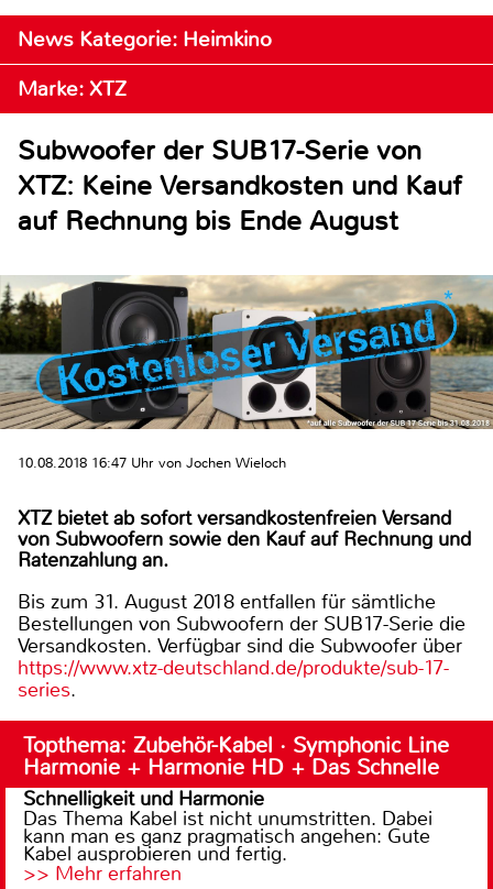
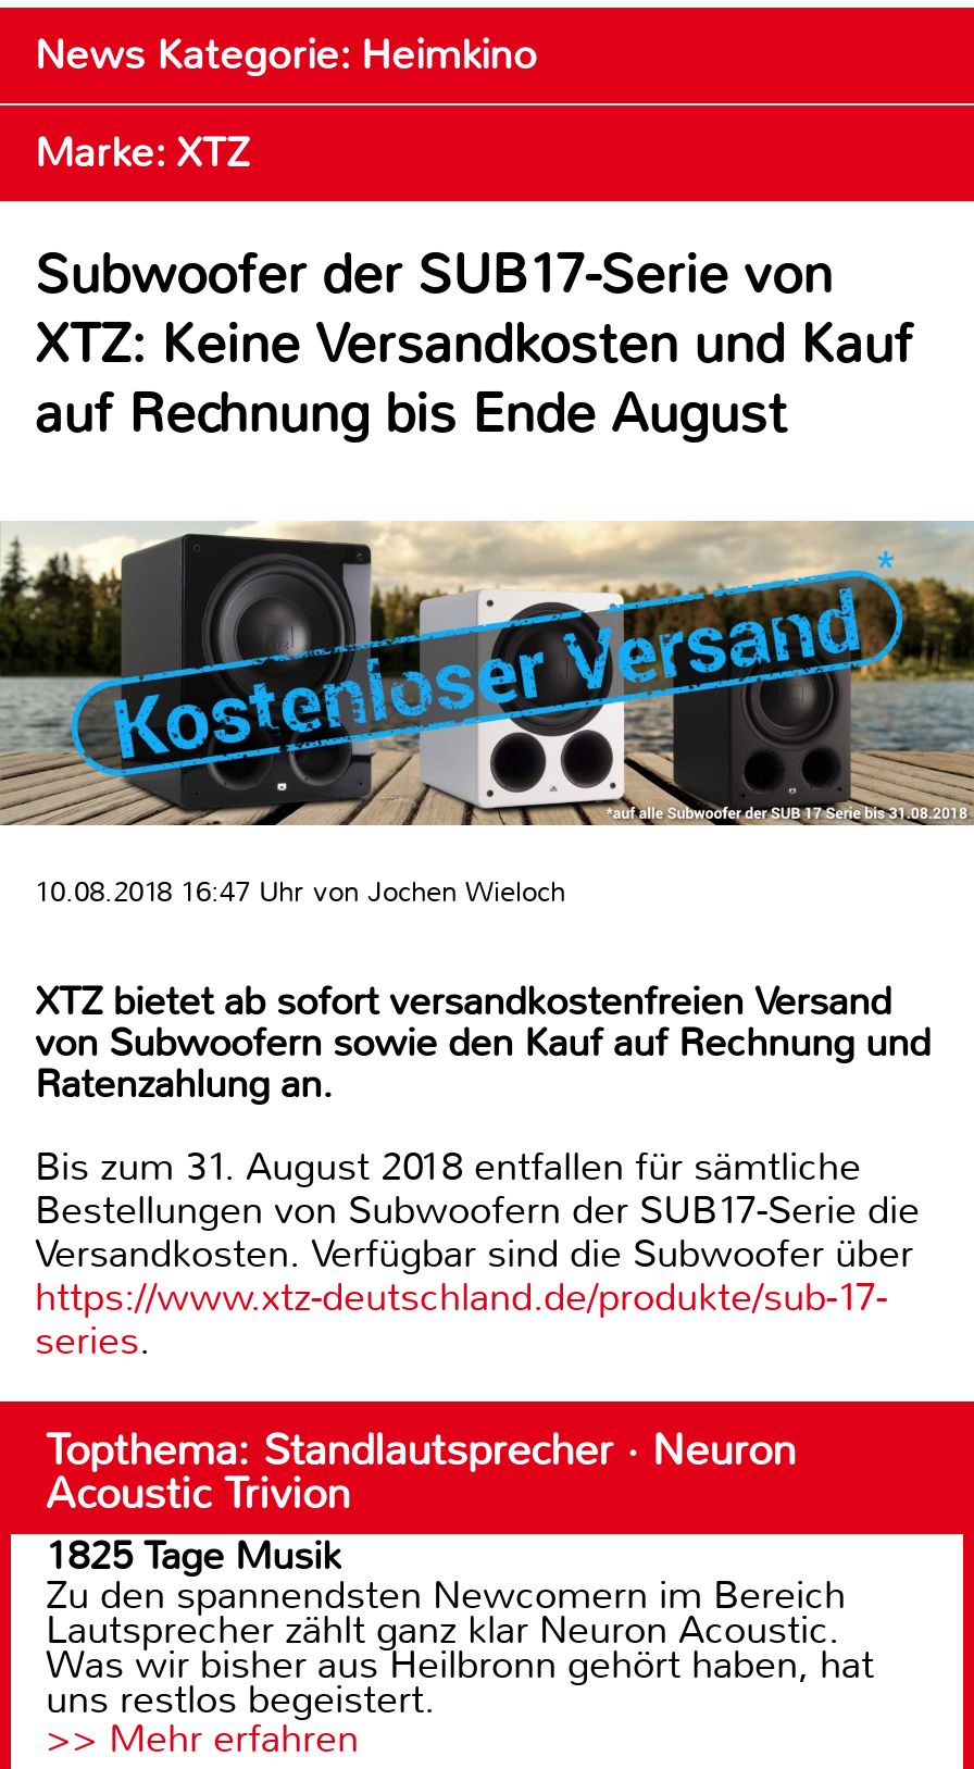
[23,731,449,866] Topthema: Zubehör-Kabel · Symphonic Line | Harmonie + Harmonie HD + Das Schnelle | Schnelligkeit und Harmonie | Das Thema Kabel ist nicht unumstritten. Dabei | kann man es ganz pragmatisch angehen: Gute | Kabel ausprobieren und fertig. -> [46,1422,874,1724] Topthema: Standlautsprecher · Neuron | Acoustic Trivion | 1825 Tage Musik | Zu den spannendsten Newcomern im Bereich | Lautsprecher zählt ganz klar Neuron Acoustic. | Was wir bisher aus Heilbronn gehört haben, hat | uns restlos begeistert.

